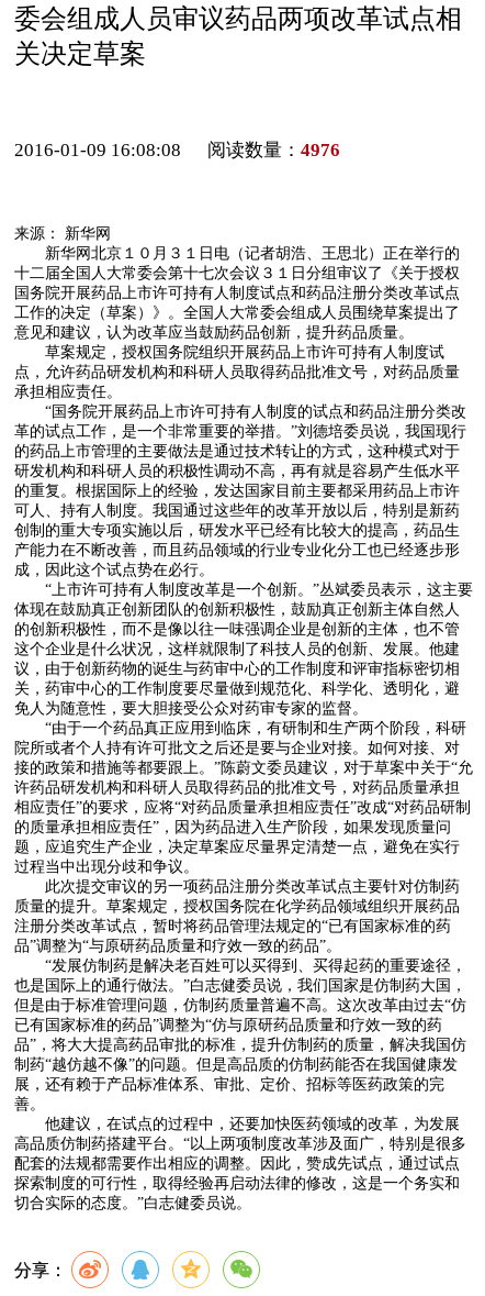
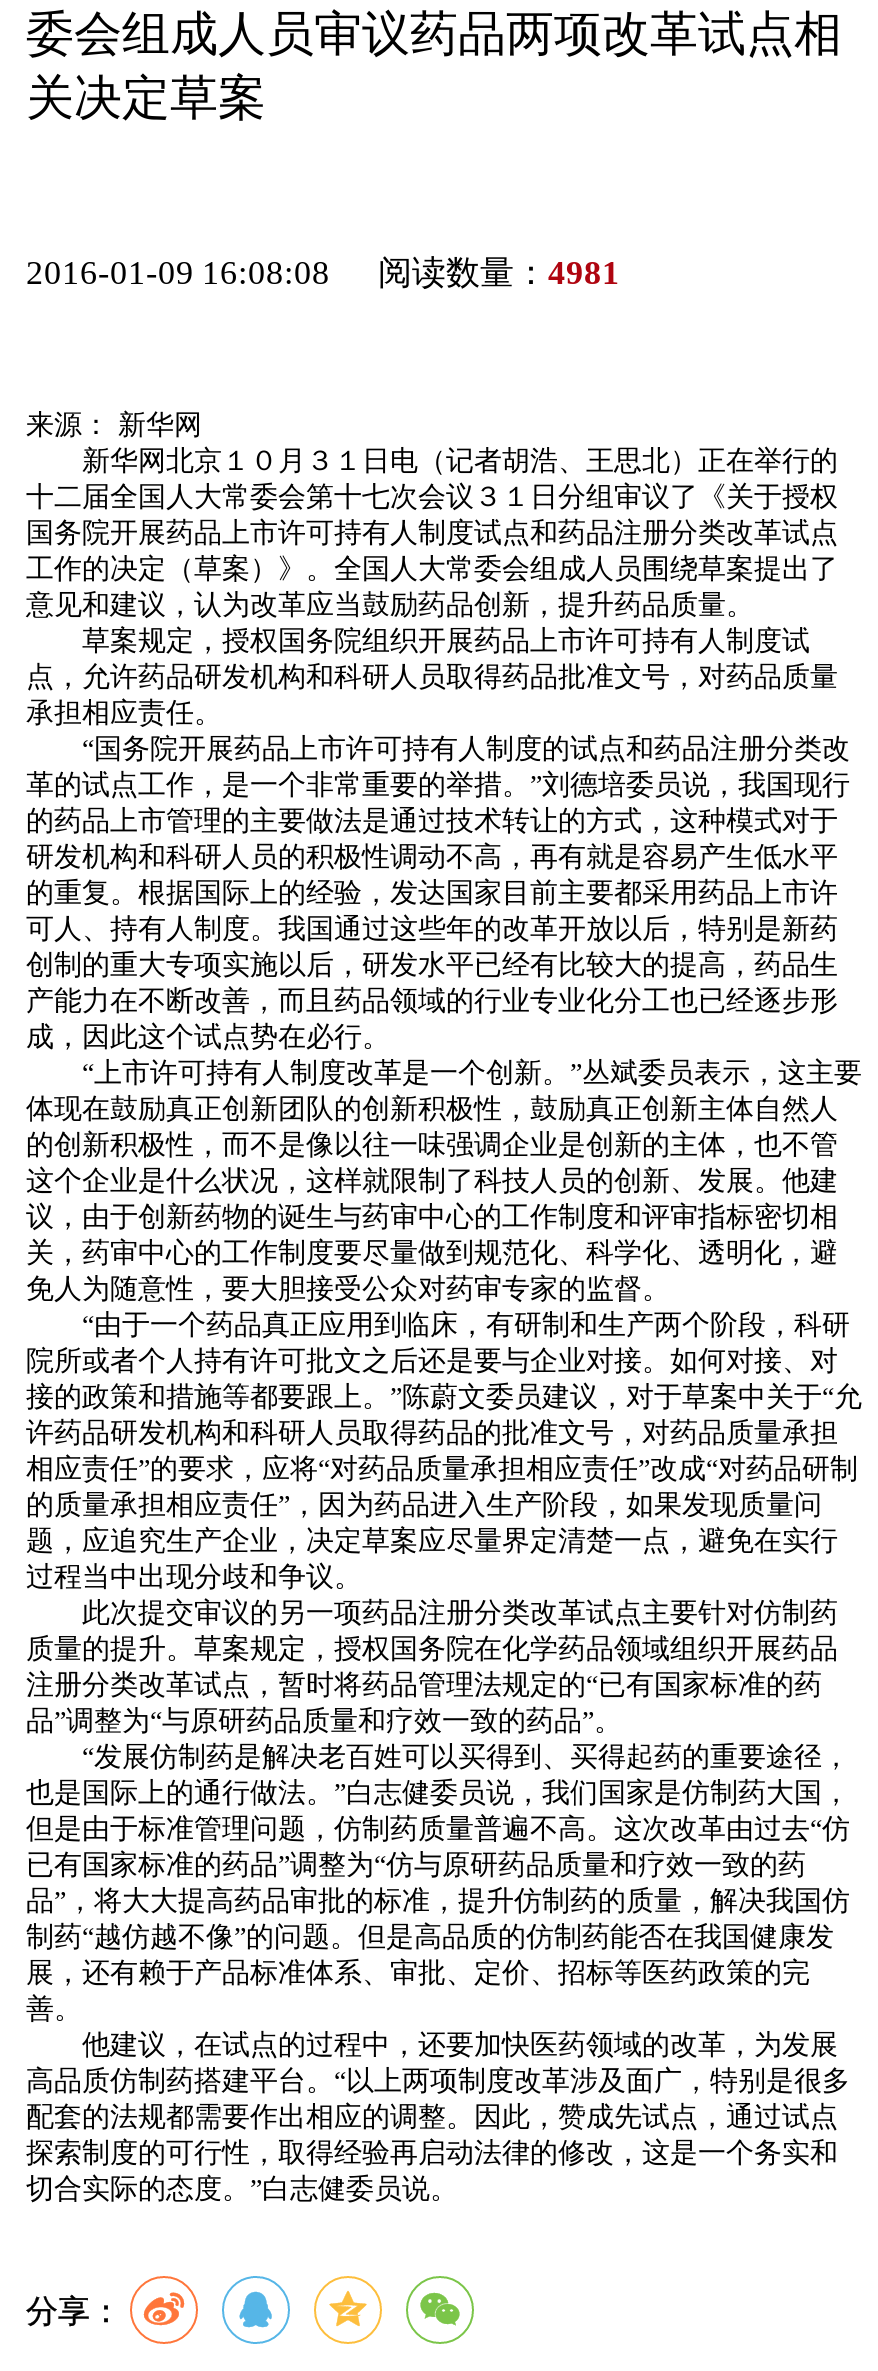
[14,140,340,161] 2016-01-09 16:08:08 阅读数量：4976 -> [26,254,620,292] 2016-01-09 16:08:08 阅读数量：4981

